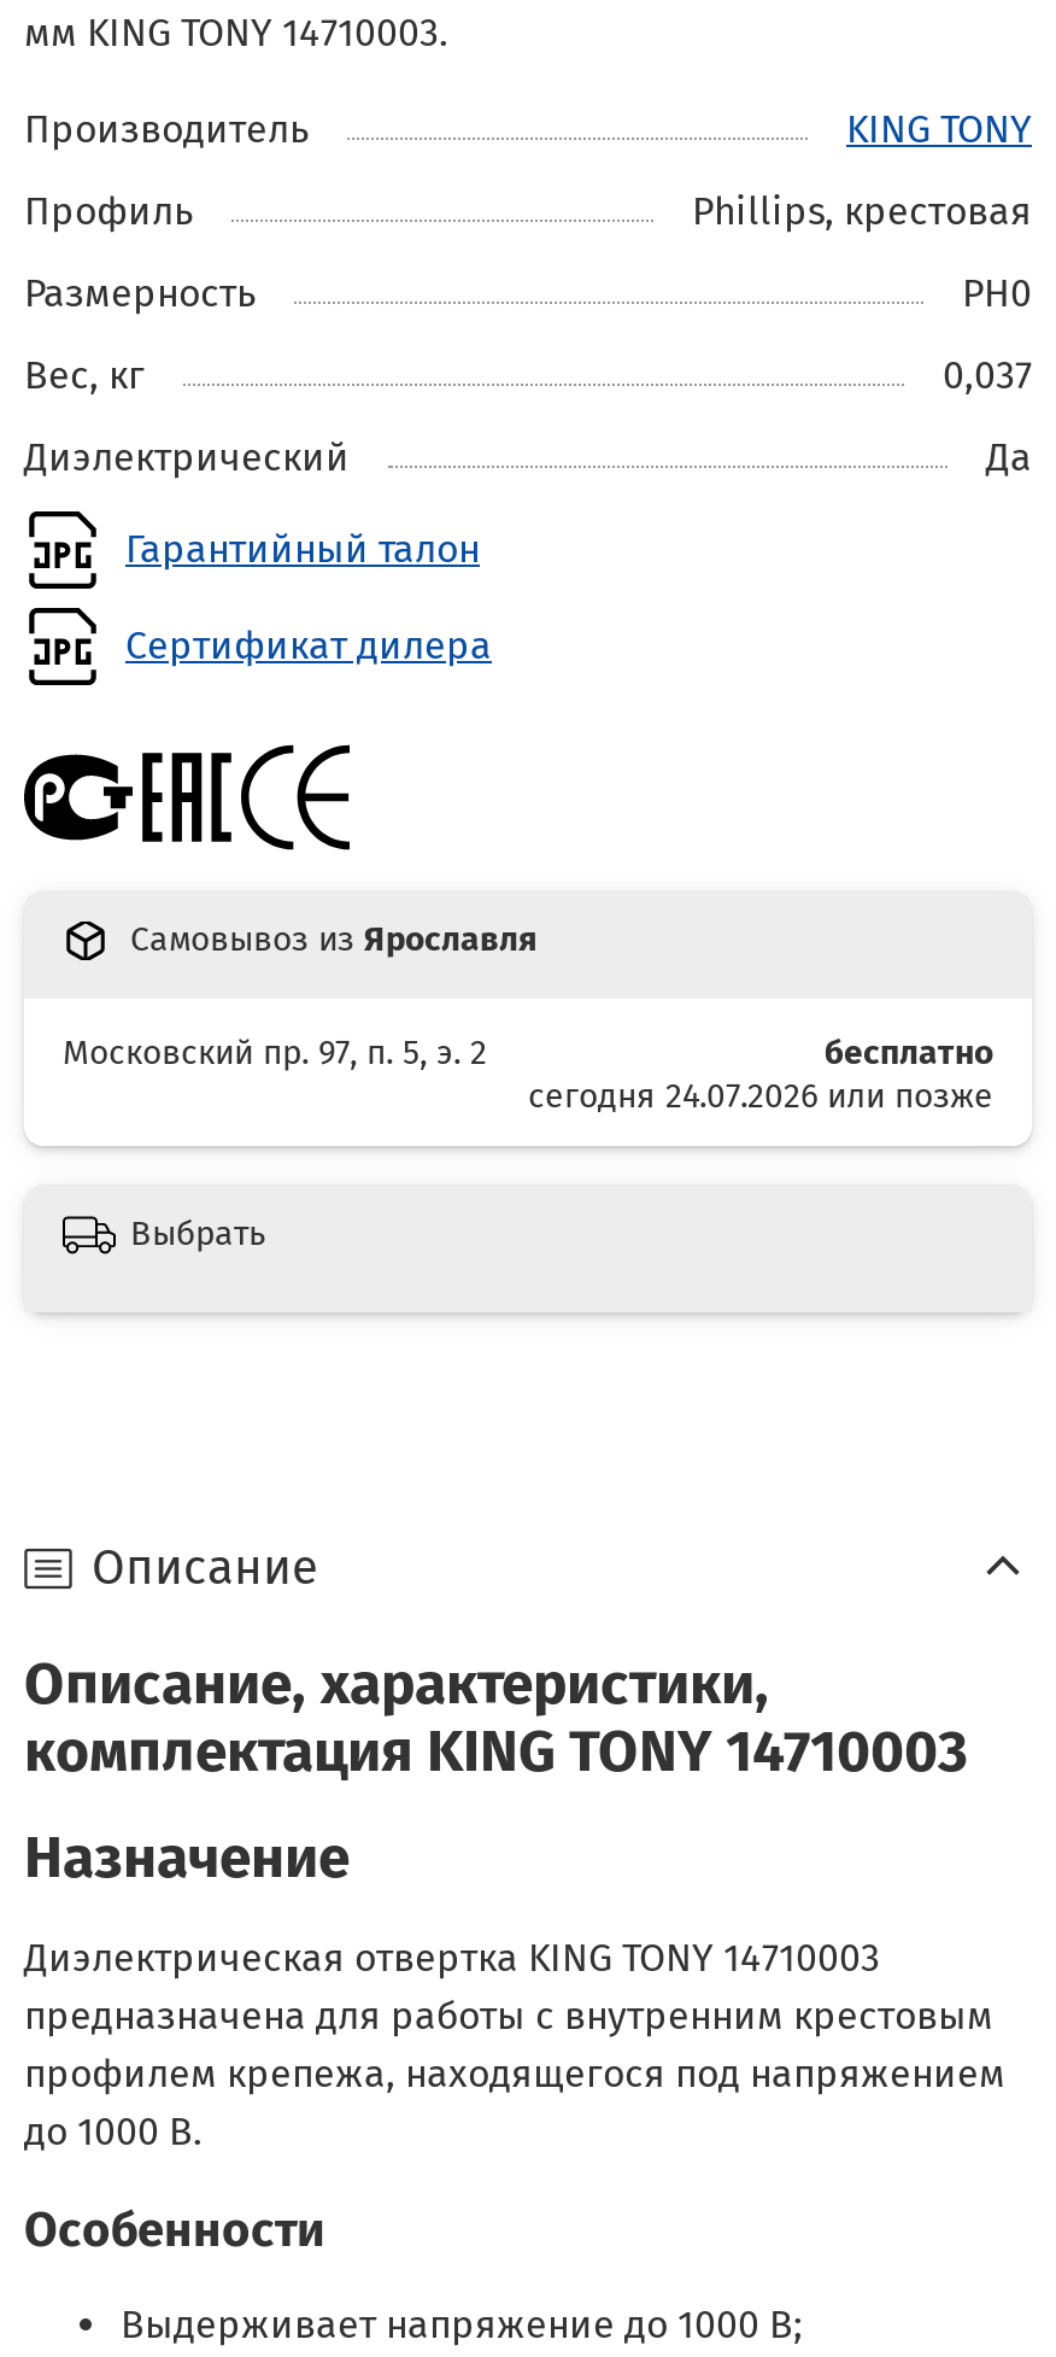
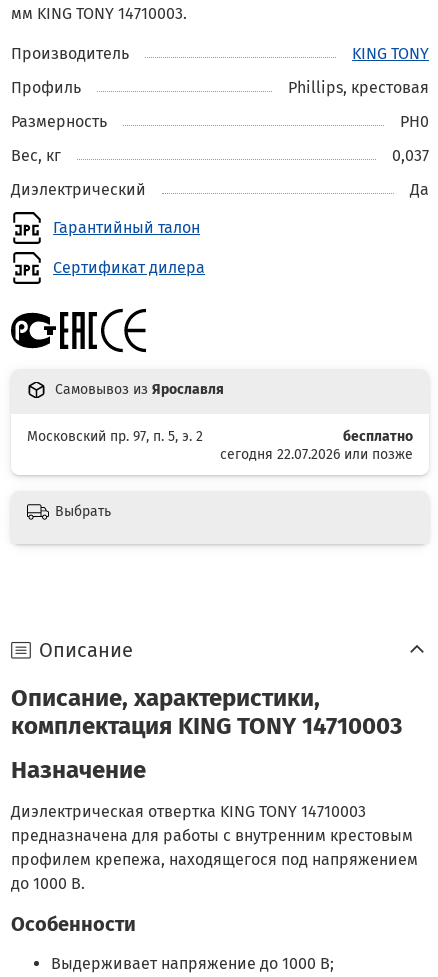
[528,1076,993,1117] сегодня 24.07.2026 или позже -> [220,446,413,463] сегодня 22.07.2026 или позже

